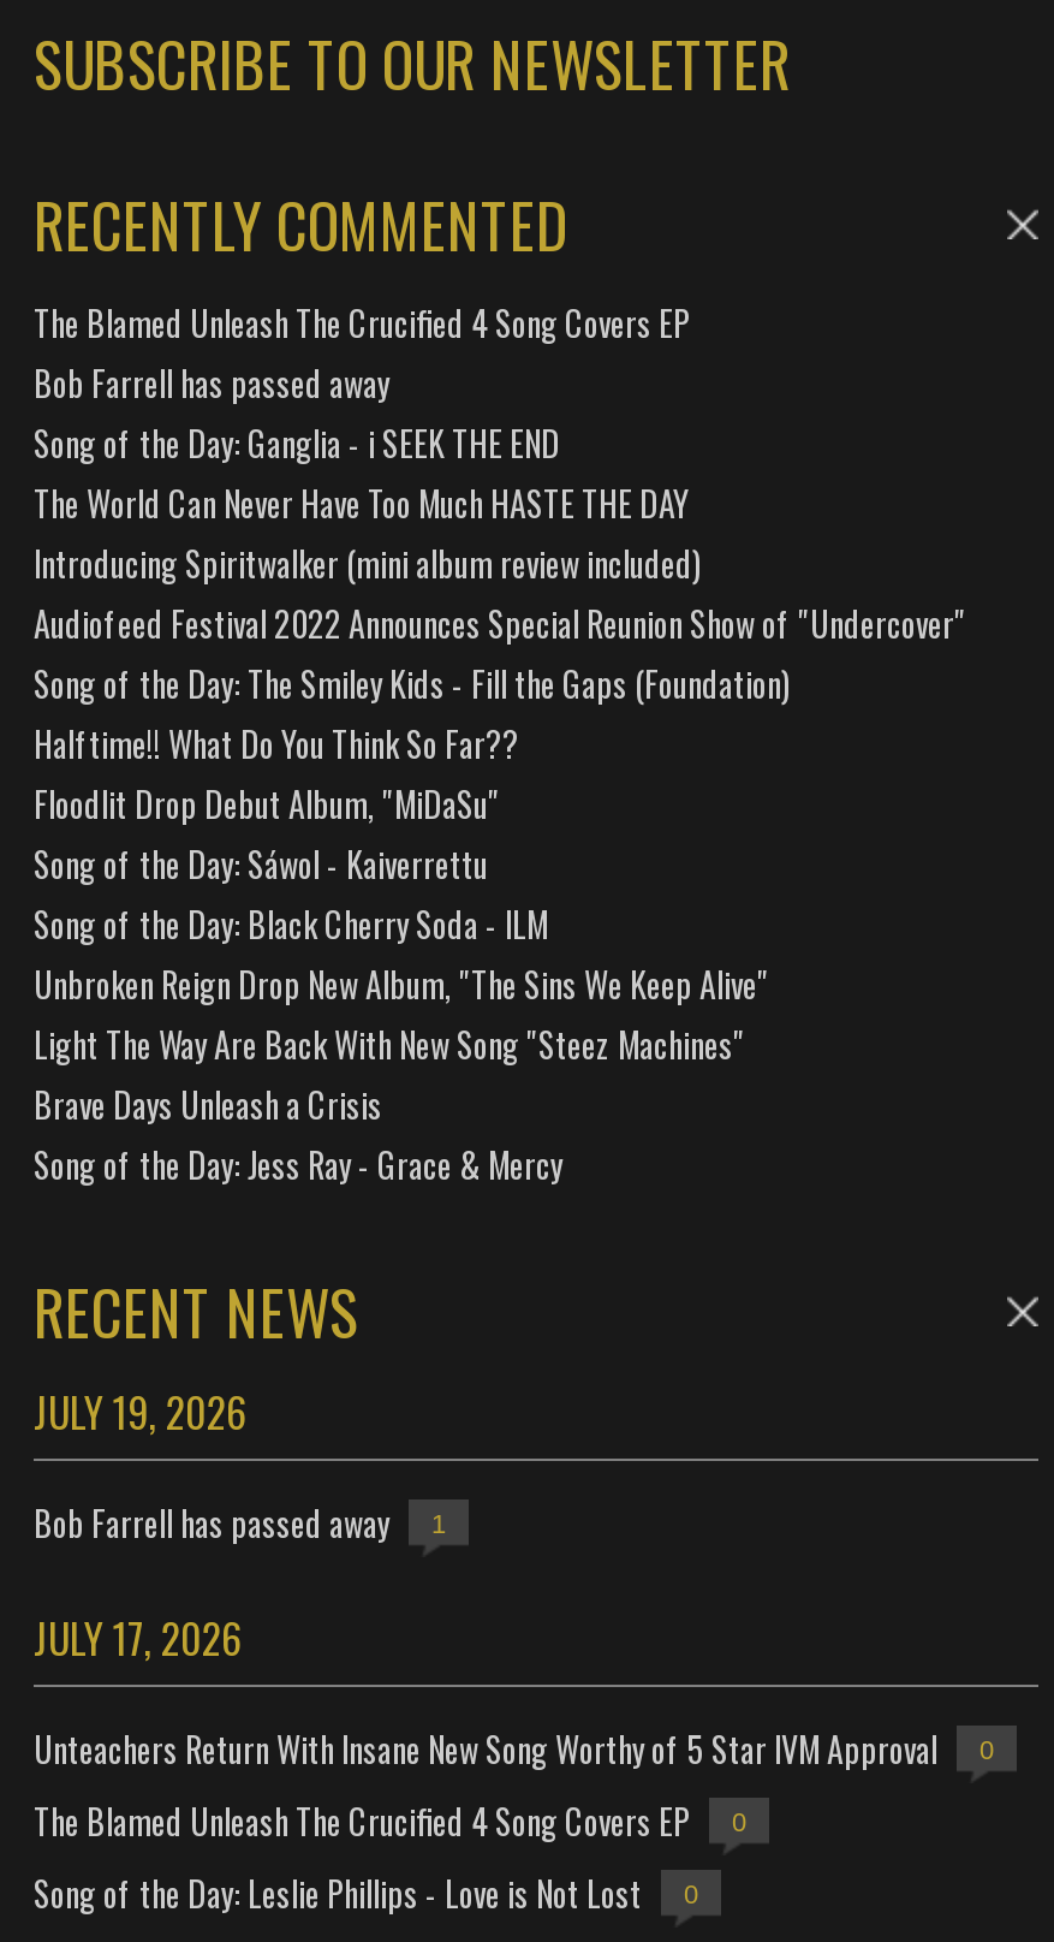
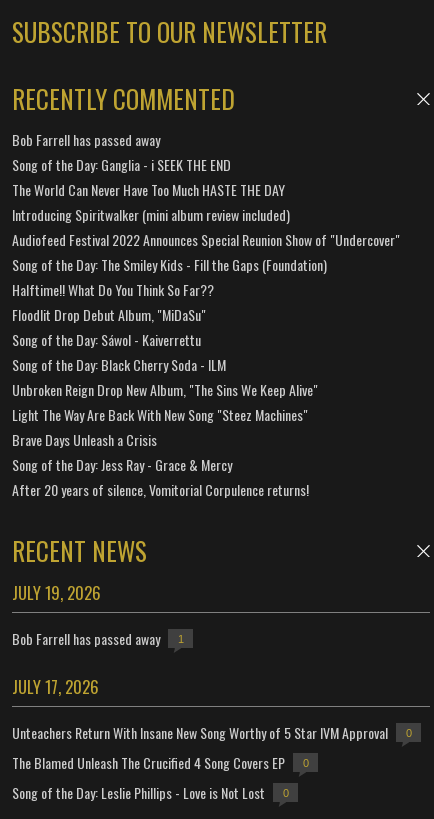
[34,297,690,348] The Blamed Unleash The Crucified 4 Song Covers EP -> none
moved [34,357,966,1189] -> [12,129,400,475]: Bob Farrell has passed away | Song of the Day: Ganglia - i SEEK THE END | The World Can Never Have Too Much HASTE THE DAY | ... | Brave Days Unleash a Crisis | Song of the Day: Jess Ray - Grace & Mercy
none -> [12,479,309,500] After 20 years of silence, Vomitorial Corpulence returns!

